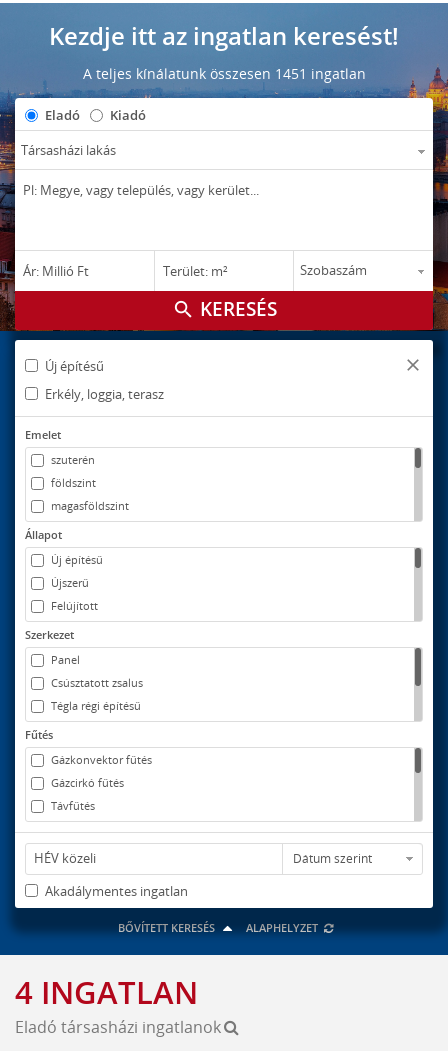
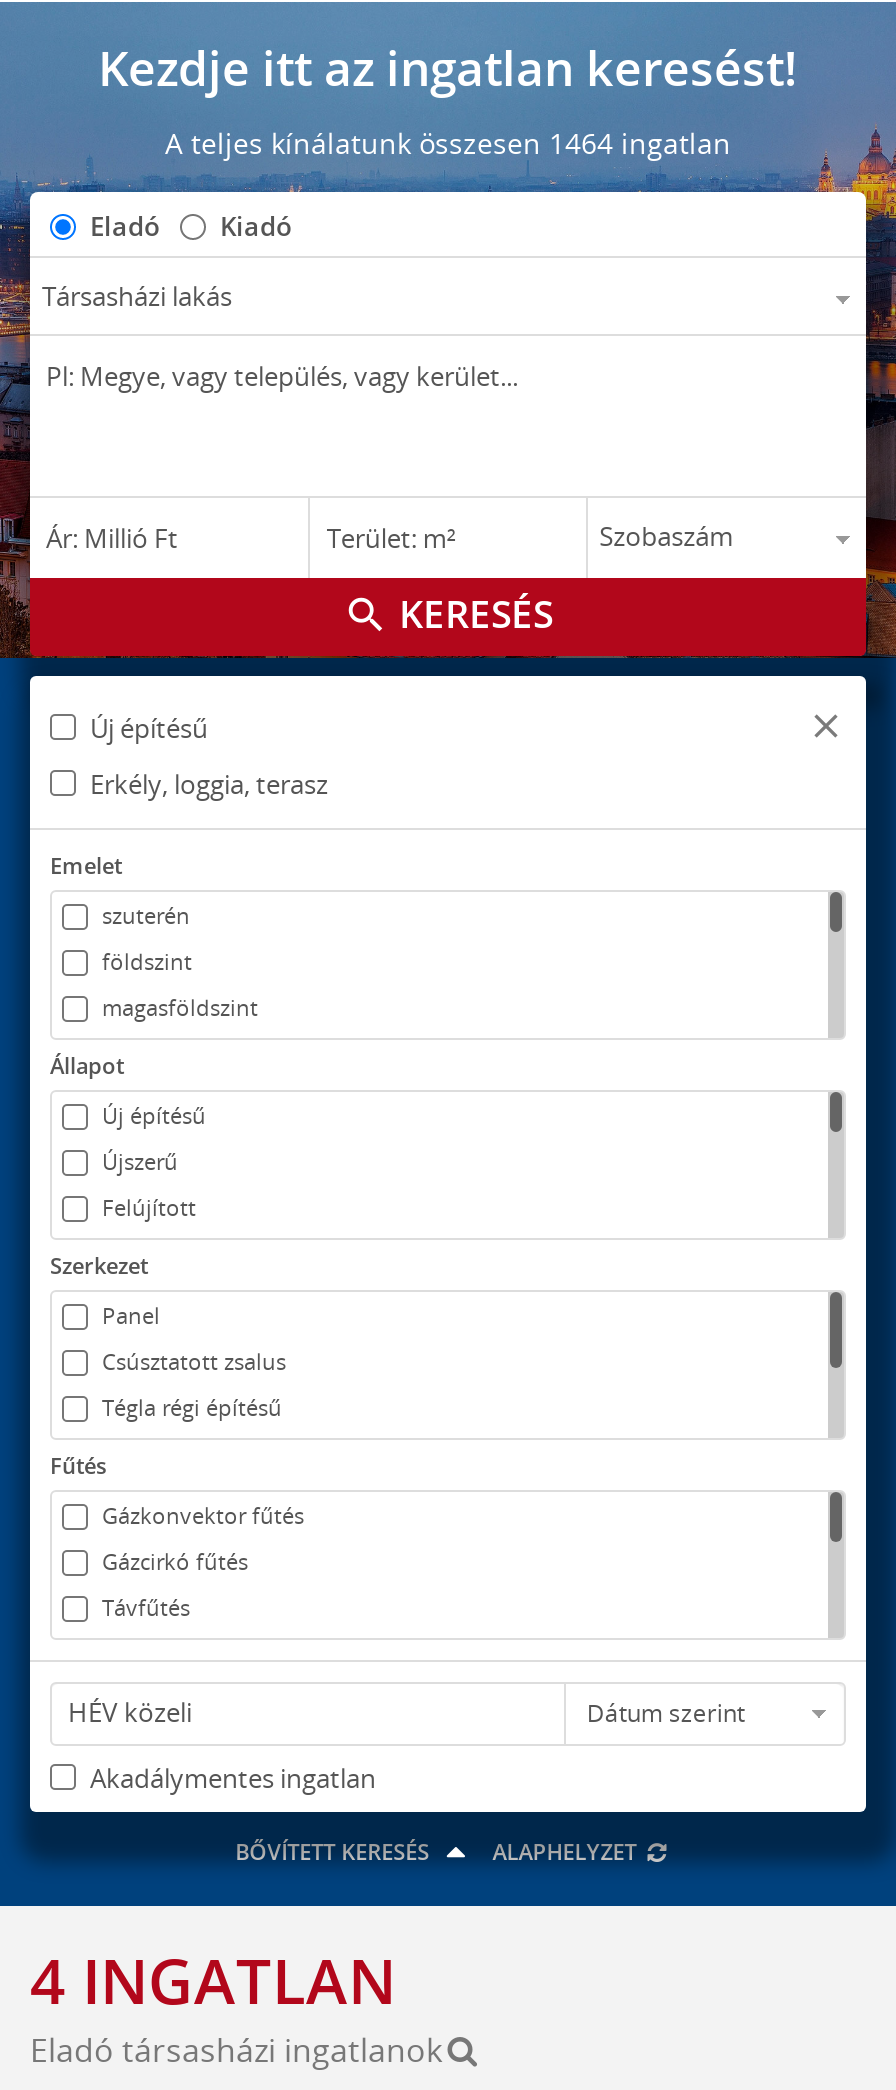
[82,64,365,83] A teljes kínálatunk összesen 1451 ingatlan -> [165,124,731,162] A teljes kínálatunk összesen 1464 ingatlan

